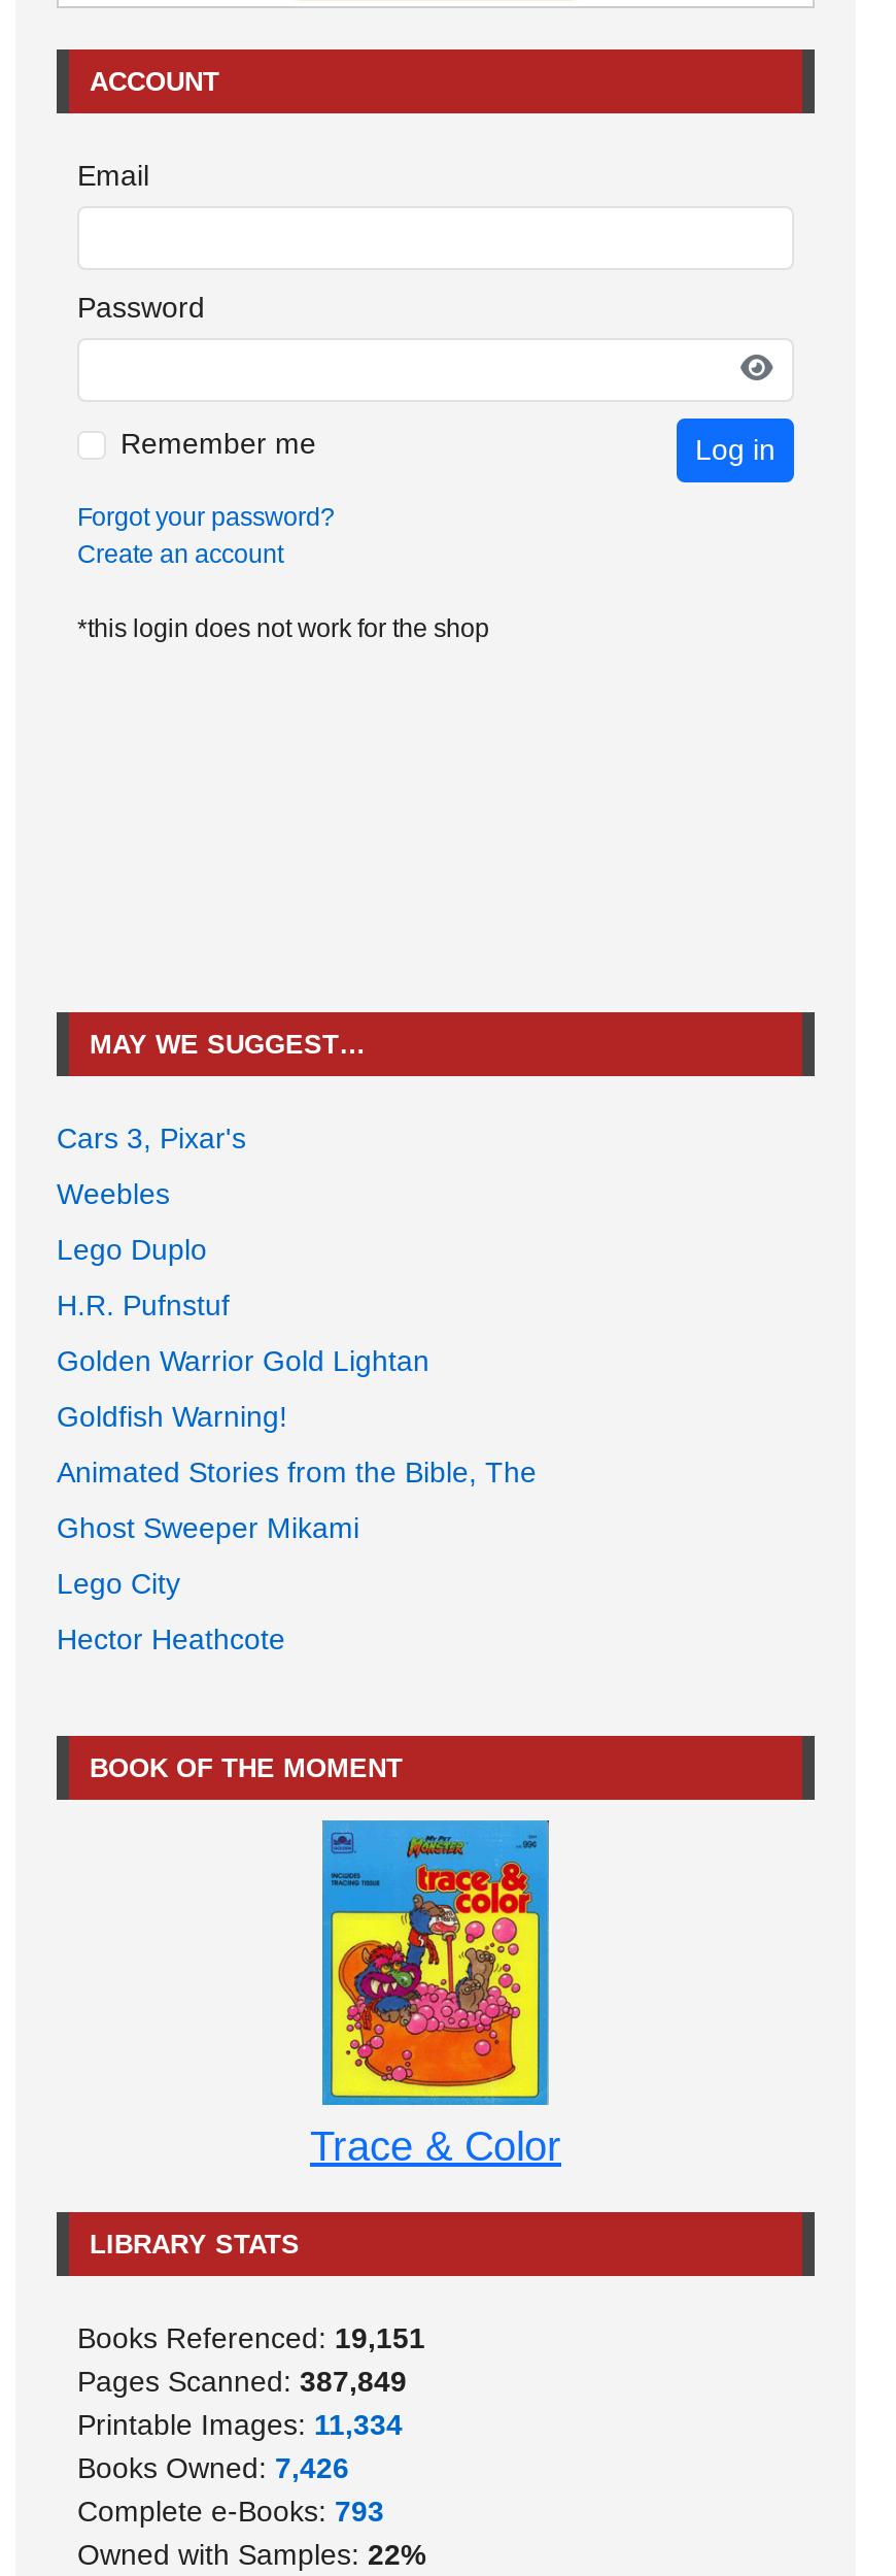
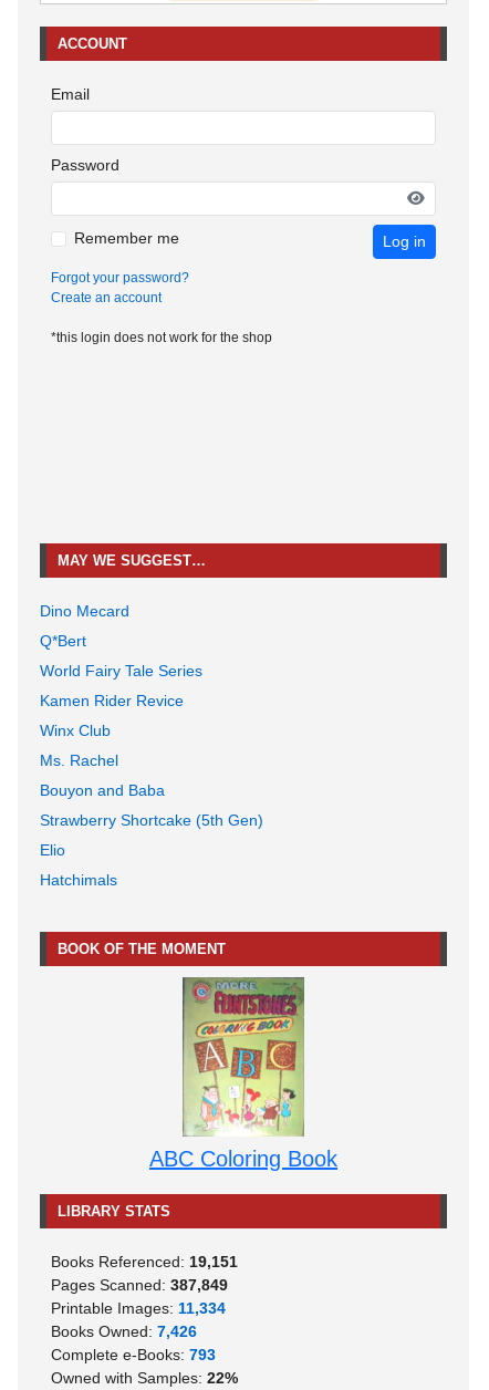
[57,1122,246,1155] Cars 3, Pixar's -> [40,602,129,620] Dino Mecard
[57,1177,170,1210] Weebles -> [40,632,86,650] Q*Bert
[57,1233,207,1266] Lego Duplo -> [40,662,202,680] World Fairy Tale Series
[57,1289,230,1322] H.R. Pufnstuf -> [40,692,184,709] Kamen Rider Revice
[57,1344,429,1377] Golden Warrior Gold Lightan -> [40,722,111,739] Winx Club
[57,1400,287,1433] Goldfish Warning! -> [40,751,118,769] Ms. Rachel
[57,1456,537,1488] Animated Stories from the Bible, The -> [40,781,165,799] Bouyon and Baba
[57,1511,359,1544] Ghost Sweeper Mikami -> [40,811,263,829] Strawberry Shortcake (5th Gen)
[57,1567,180,1600] Lego City -> [40,841,65,859] Elio
[57,1622,285,1655] Hector Heathcote -> [40,871,117,889] Hatchimals
[310,1818,561,2169] [image] | Trace & Color -> [149,976,337,1171] [image] | ABC Coloring Book

